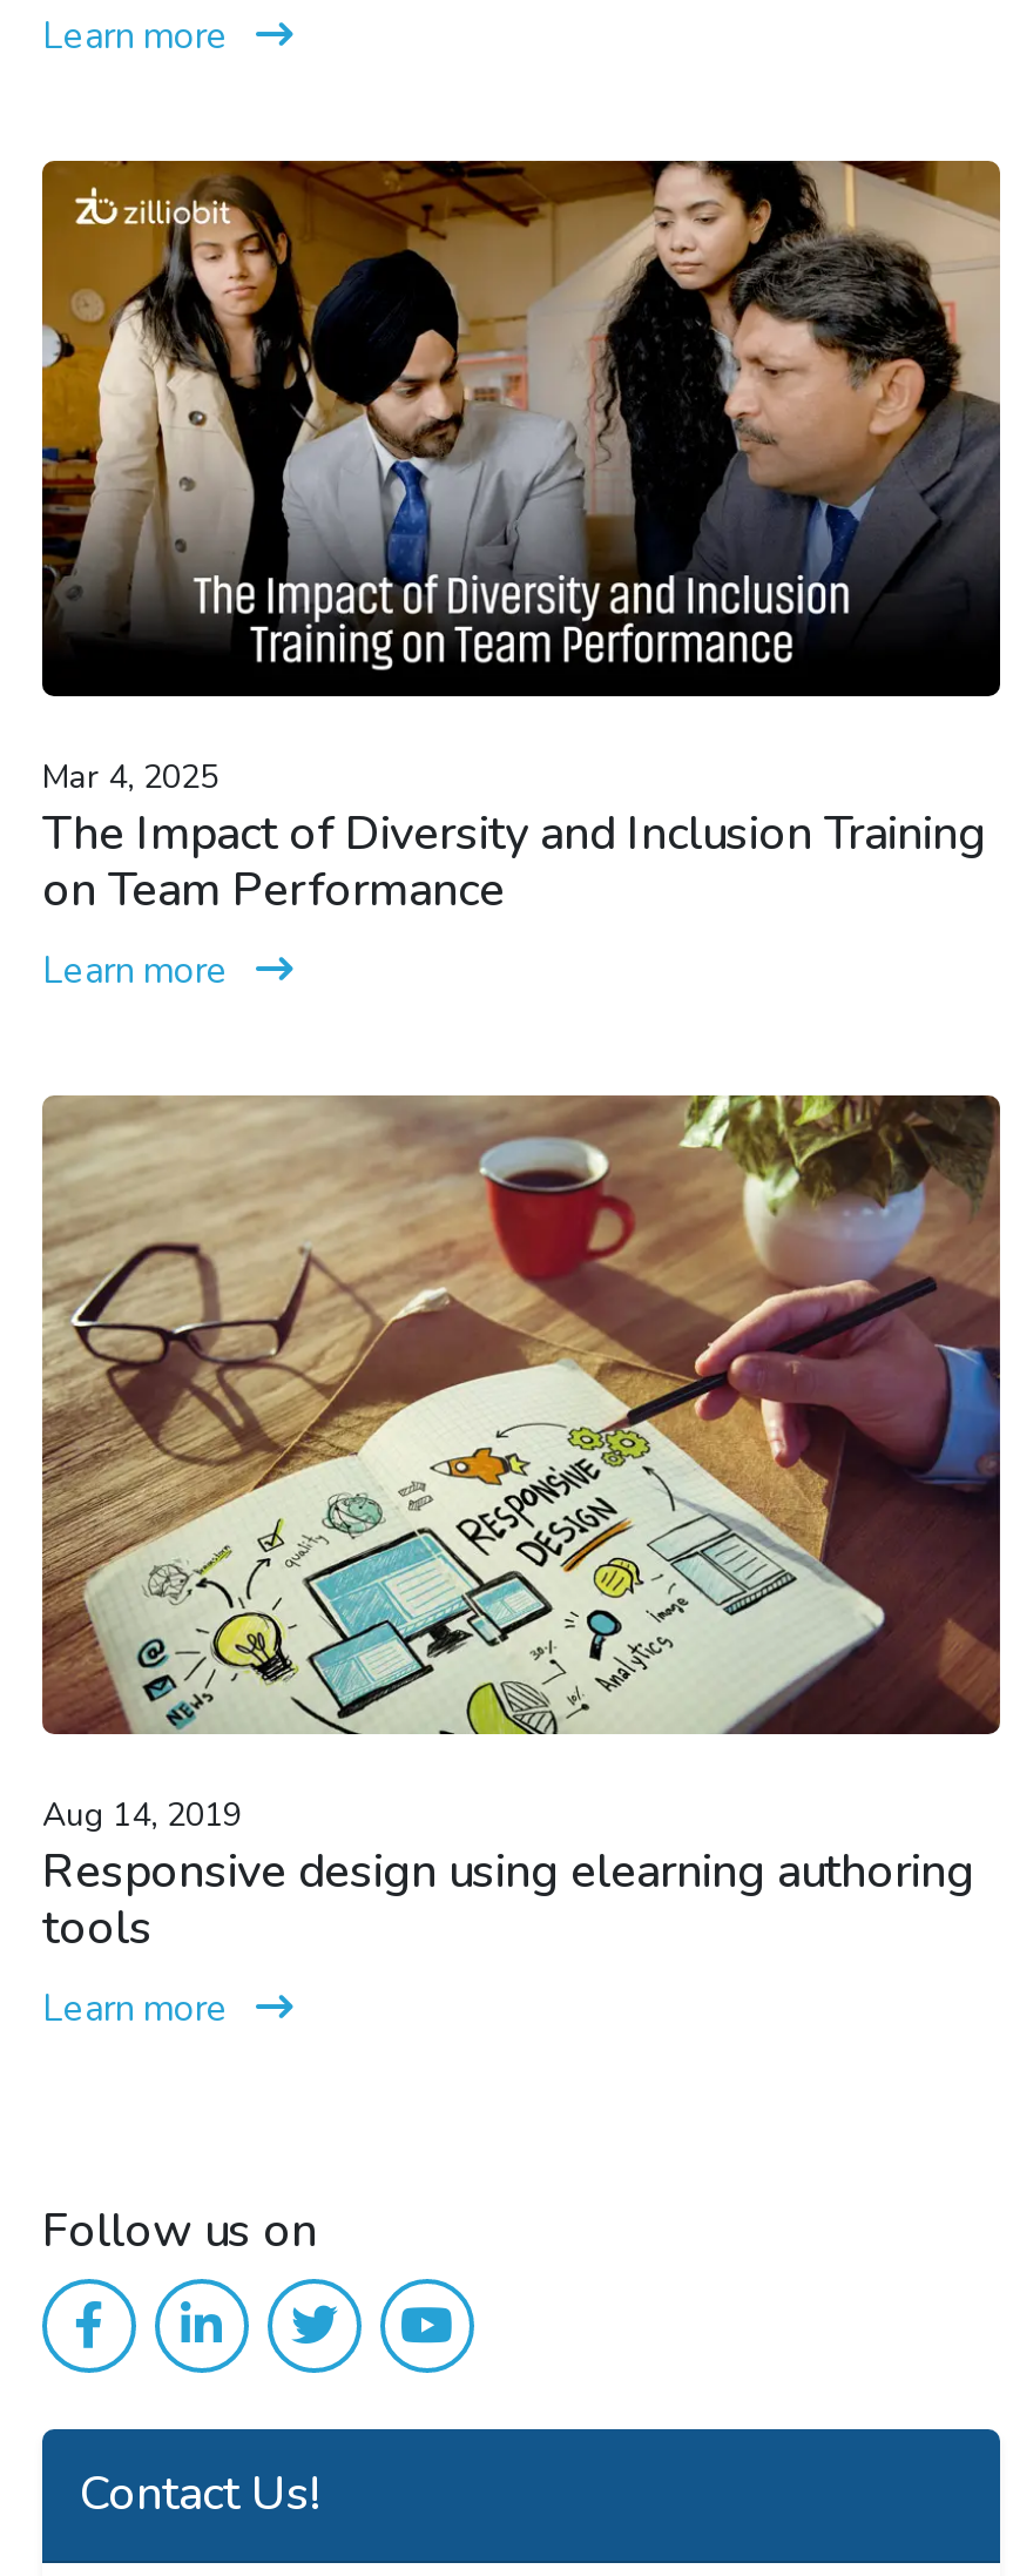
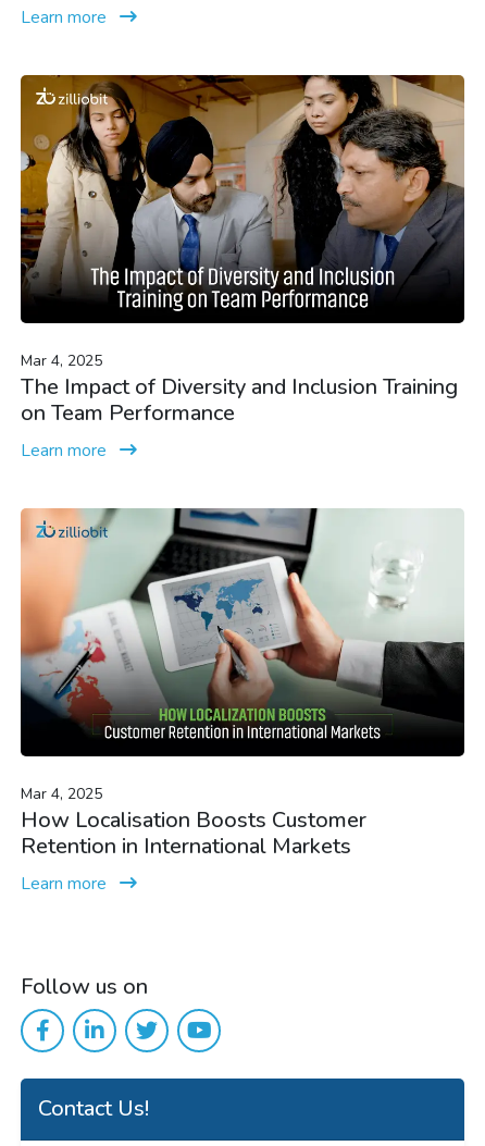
[40,1093,1002,1959] [image] | Aug 14, 2019 | Responsive design using elearning authoring | tools -> [20,507,464,861] [image] | Mar 4, 2025 | How Localisation Boosts Customer | Retention in International Markets

